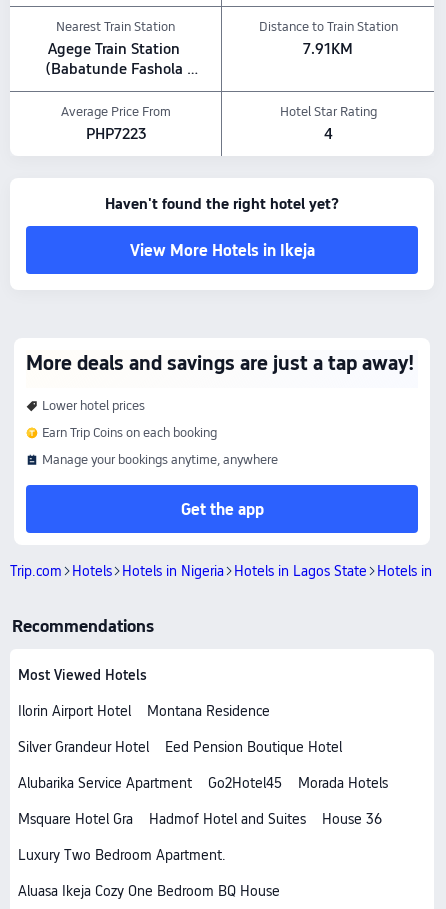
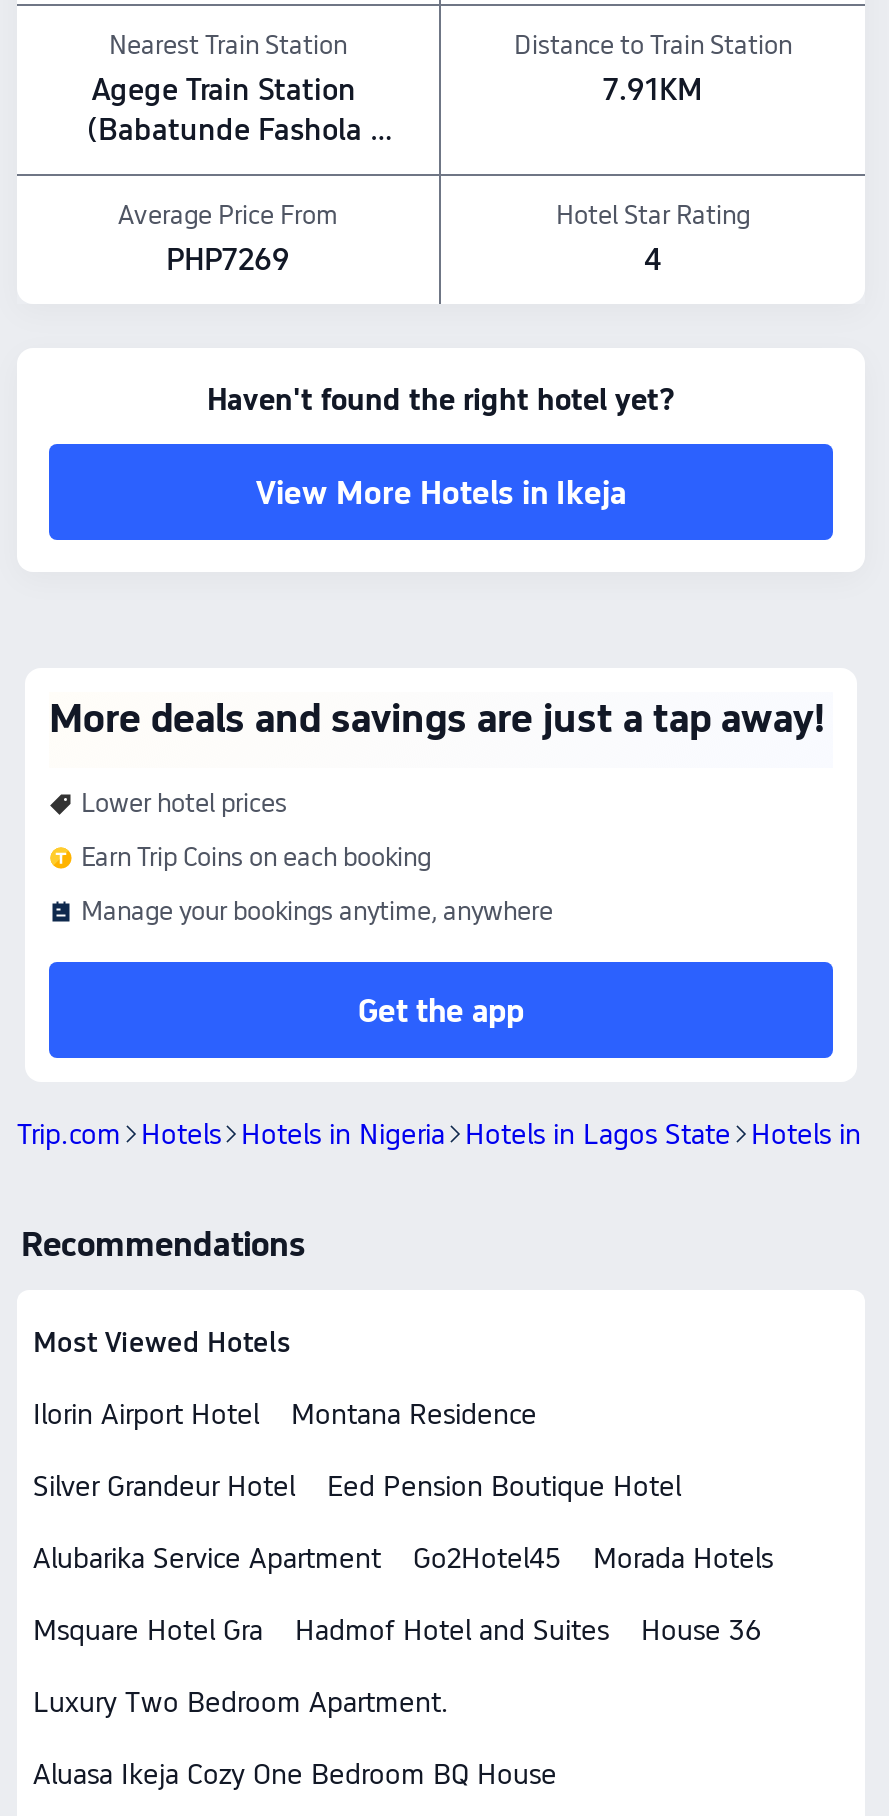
[85,125,145,143] PHP7223 -> [166,242,290,278] PHP7269

